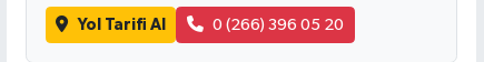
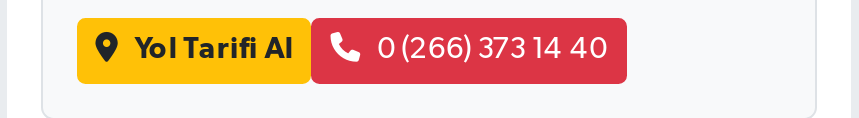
[213,16,344,33] 0 (266) 396 05 20 -> [377,35,607,65] 0 (266) 373 14 40

